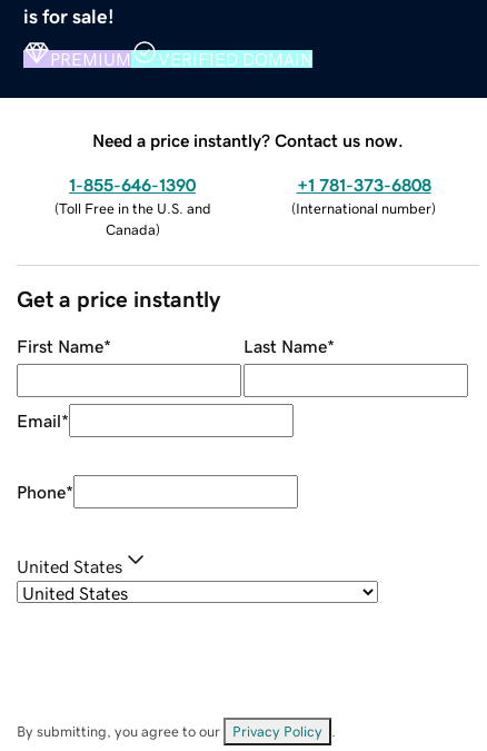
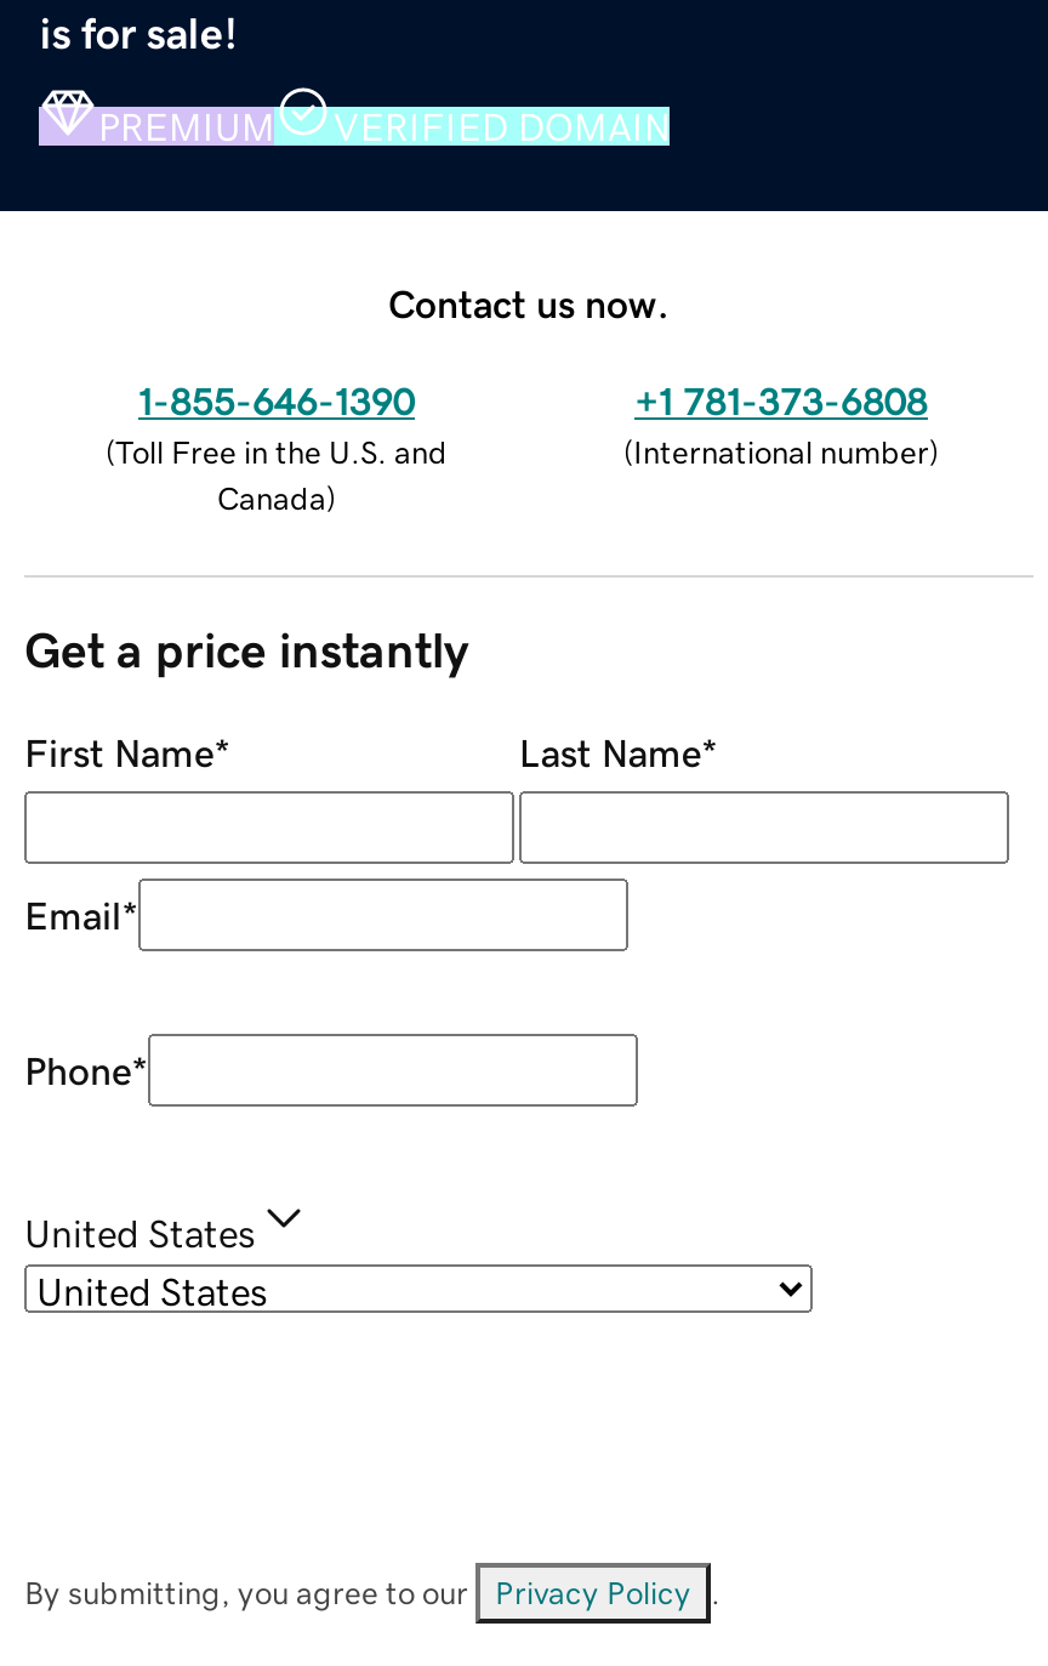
[92,131,404,149] Need a price instantly? Contact us now. -> [388,283,670,322] Contact us now.

